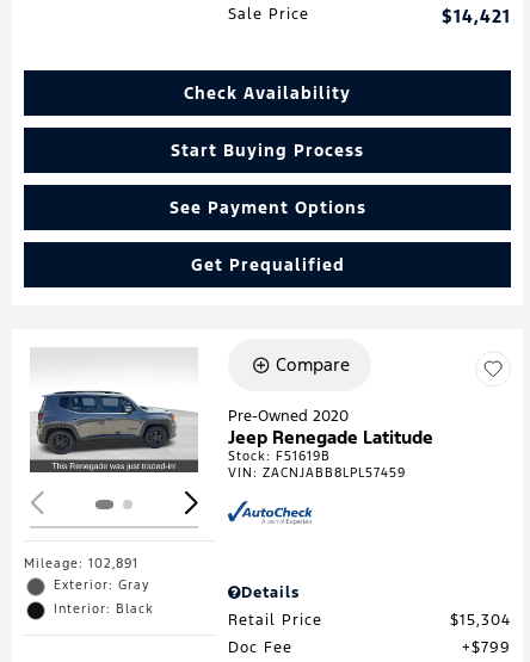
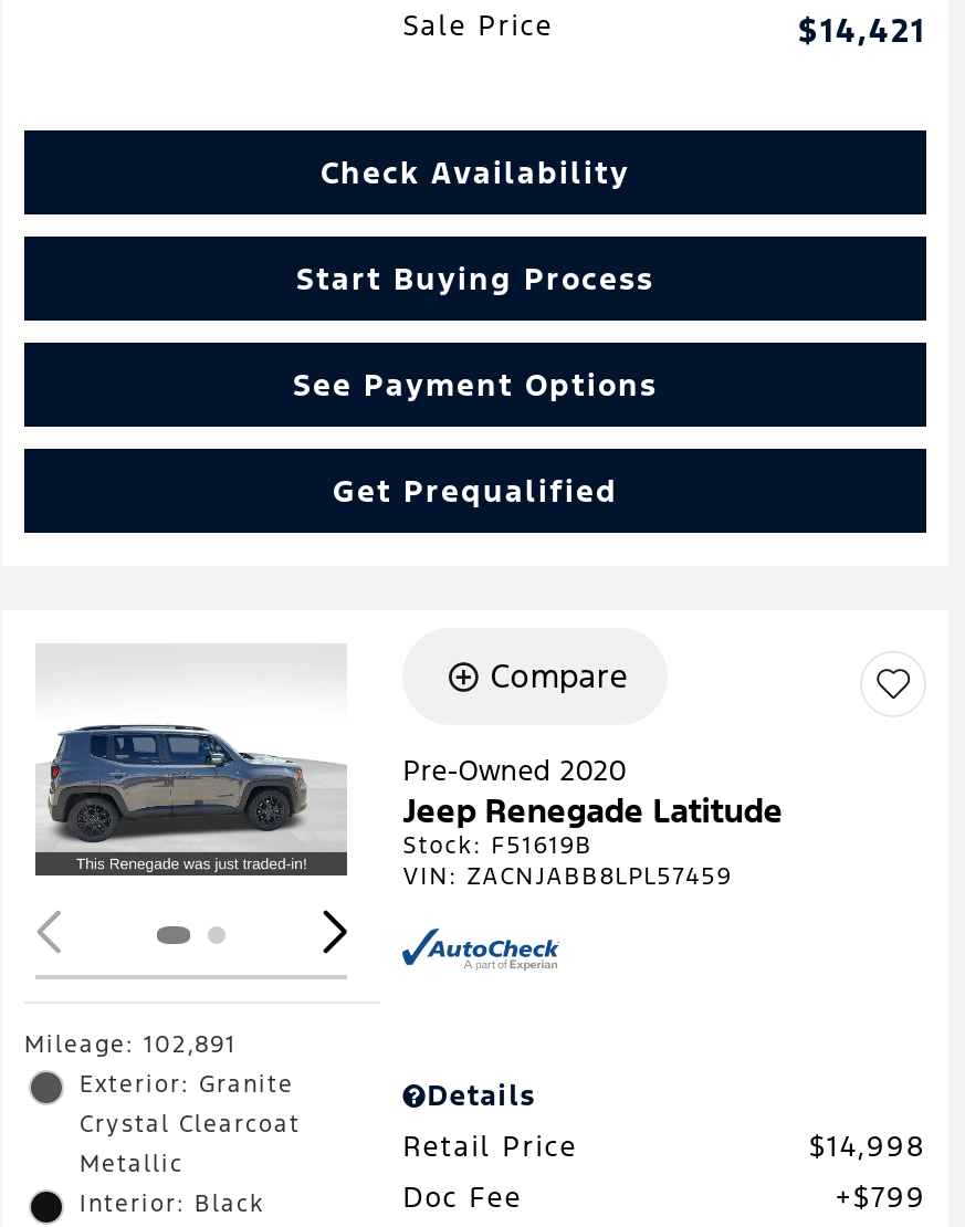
[54,577,150,593] Exterior: Gray -> [80,1070,301,1179] Exterior: Granite | Crystal Clearcoat | Metallic
moved [54,601,154,617] -> [80,1190,265,1218]: Interior: Black
[450,610,511,629] $15,304 -> [809,1131,926,1166] $14,998

